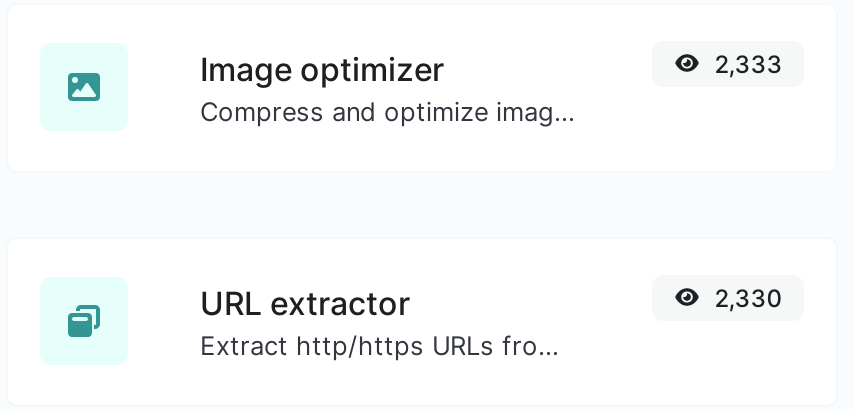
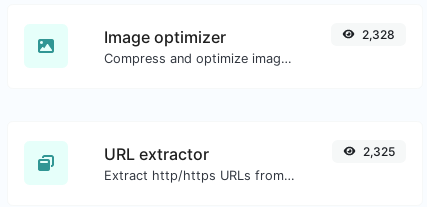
[708,48,782,78] 2,333 -> [359,27,395,42] 2,328
[708,282,782,312] 2,330 -> [360,144,395,159] 2,325

